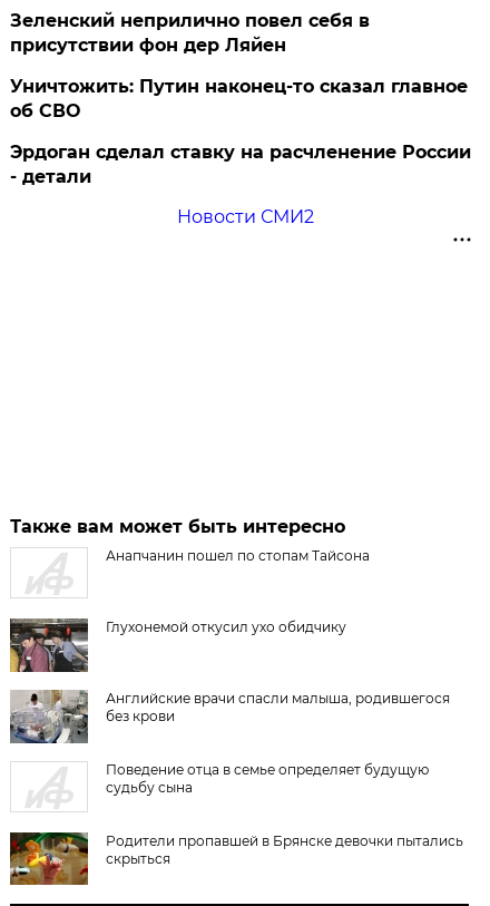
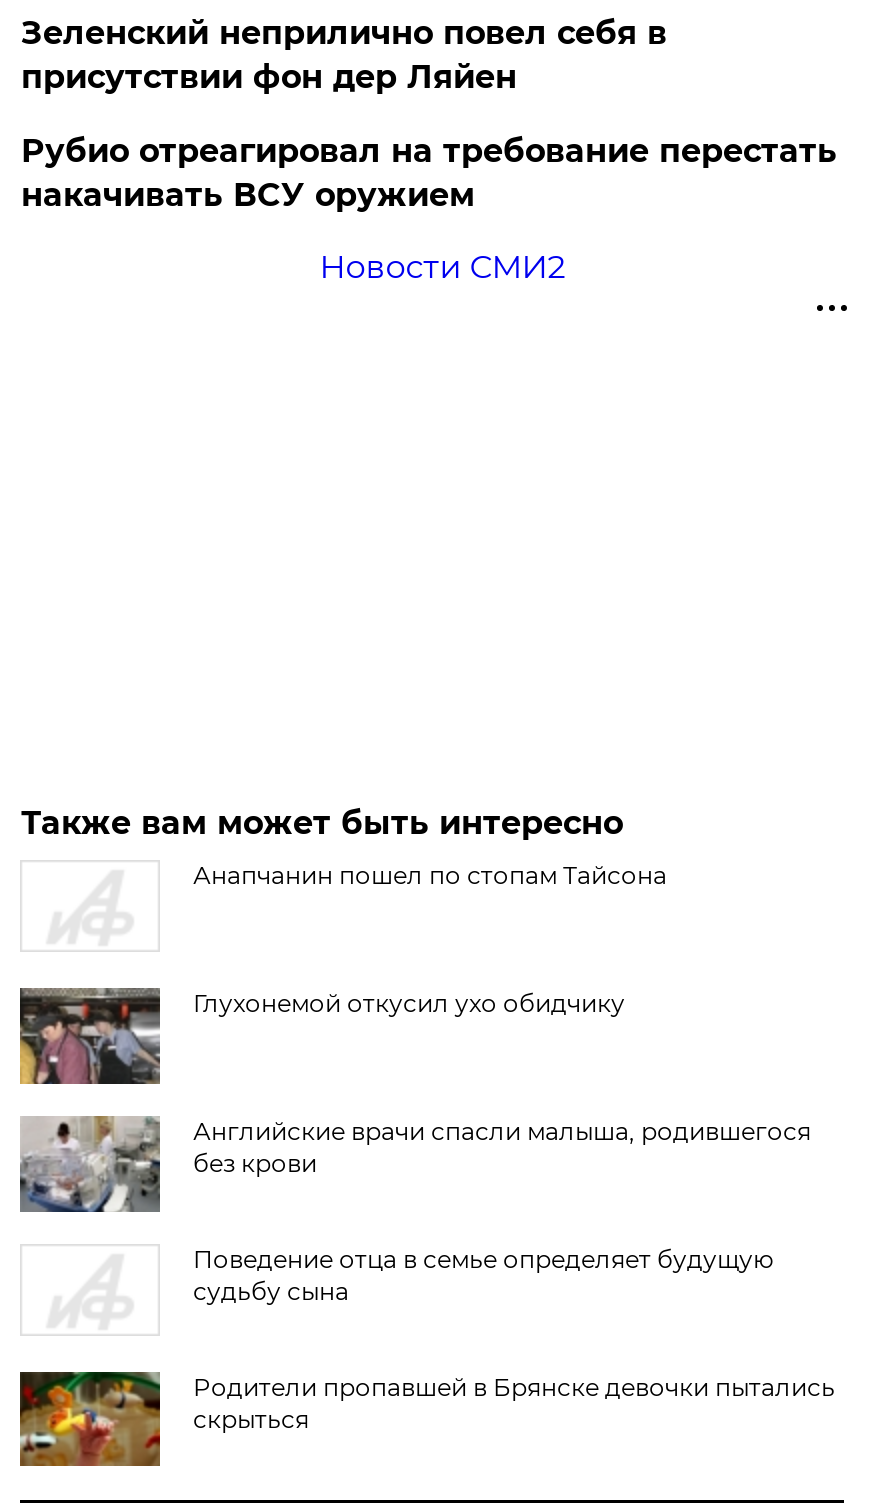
[10,76,472,187] Уничтожить: Путин наконец-то сказал главное | об СВО | Эрдоган сделал ставку на расчленение России | - детали -> [21,132,837,214] Рубио отреагировал на требование перестать | накачивать ВСУ оружием

